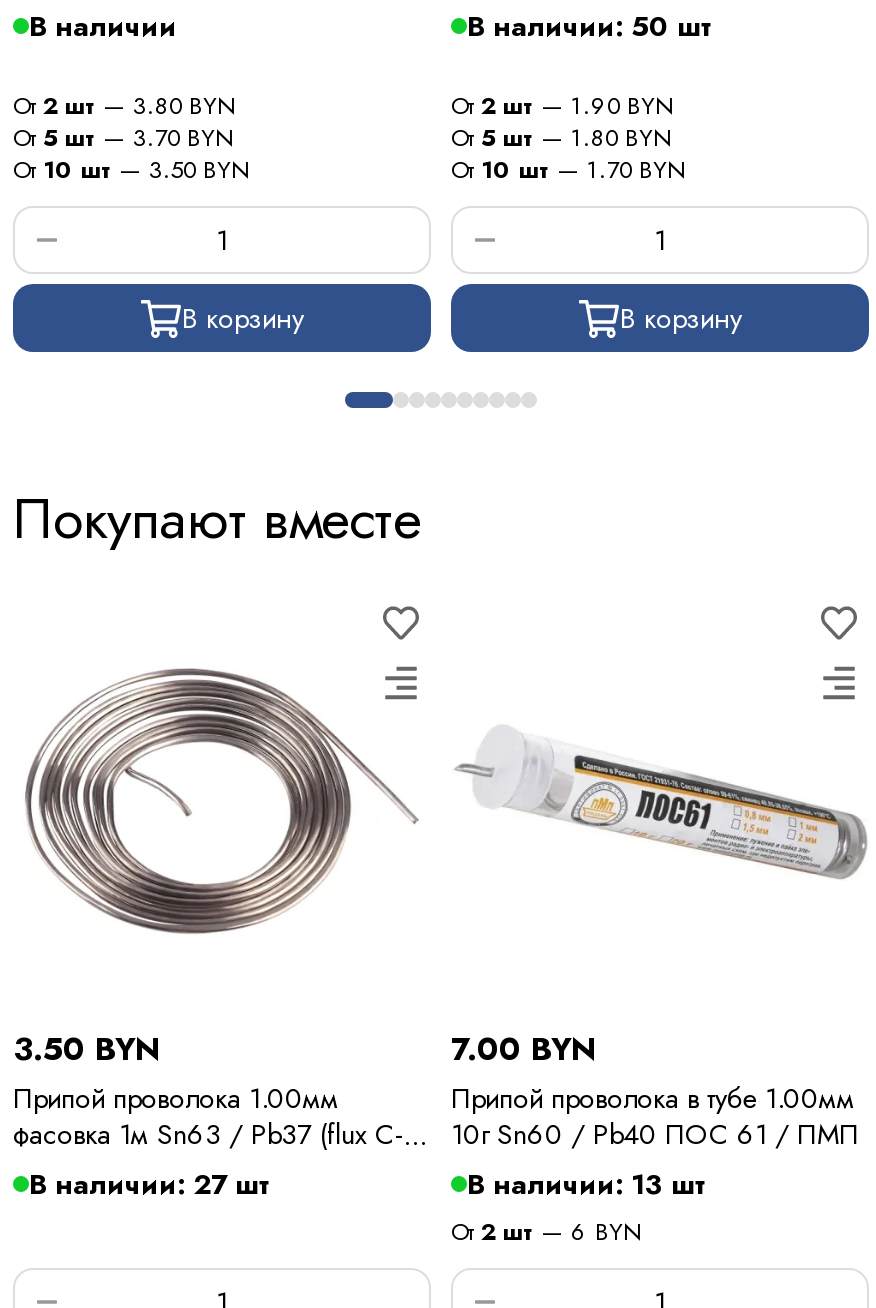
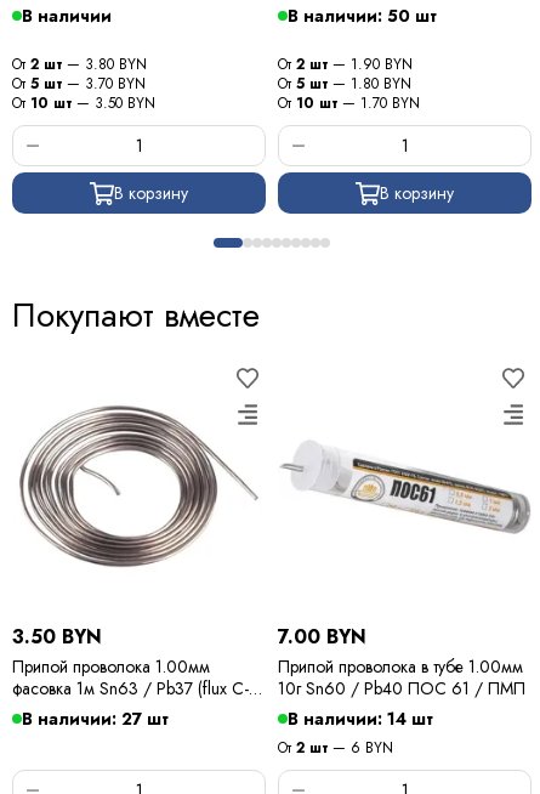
[467,1165,707,1205] В наличии: 13 шт -> [288,707,433,731] В наличии: 14 шт

